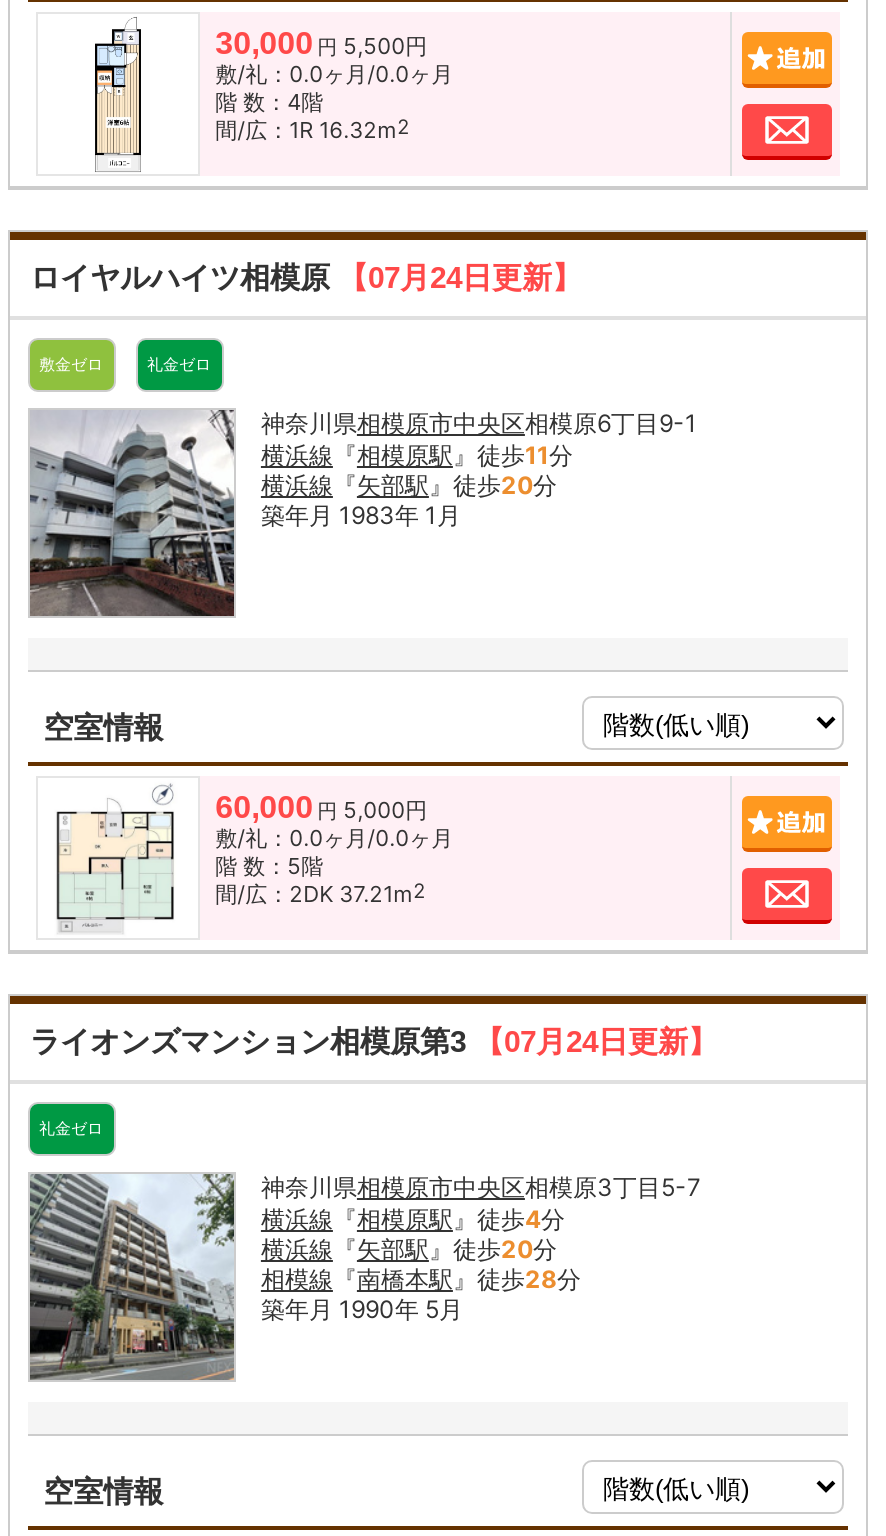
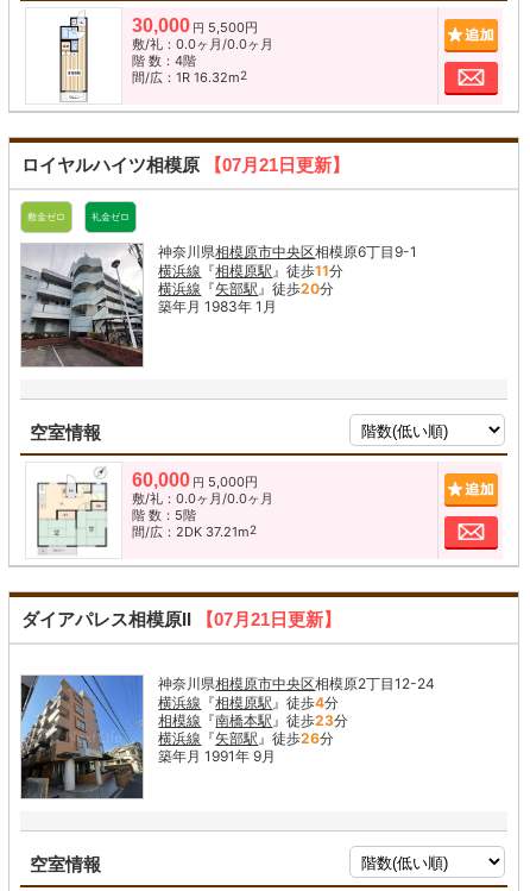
[30,260,582,294] ロイヤルハイツ相模原【07月24日更新】 -> [21,155,349,175] ロイヤルハイツ相模原【07月21日更新】
[28,1024,718,1382] [image] | ライオンズマンション相模原第3【07月24日更新】 | 礼金ゼロ | 神奈川県相模原市中央区相模原3丁目5-7 -> [20,609,436,798] [image] | ダイアパレス相模原II【07月21日更新】 | 神奈川県相模原市中央区相模原2丁目12-24
[261,1234,581,1324] 横浜線『矢部駅』徒歩20分 | 相模線『南橋本駅』徒歩28分 | 築年月 1990年 5月 -> [159,711,349,765] 相模線『南橋本駅』徒歩23分 | 横浜線『矢部駅』徒歩26分 | 築年月 1991年 9月

